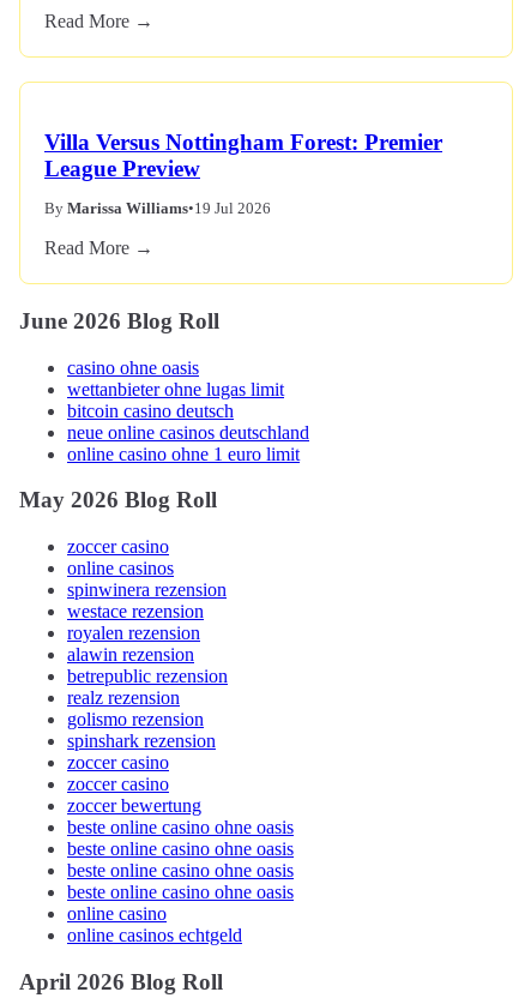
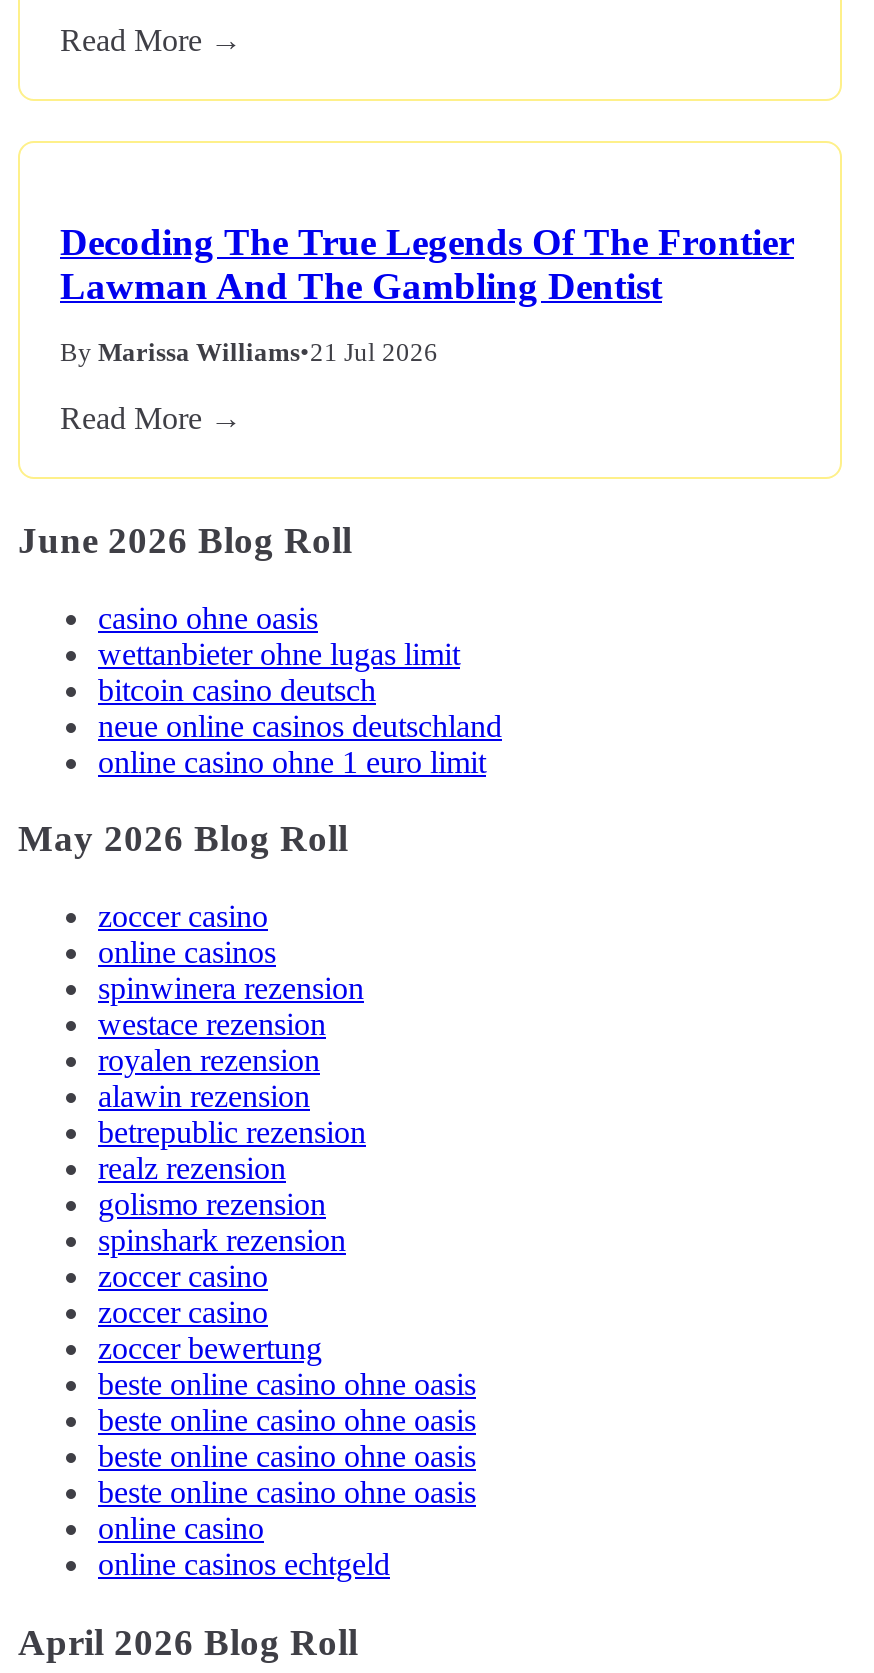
[44,130,442,181] Villa Versus Nottingham Forest: Premier | League Preview -> [60,221,794,307] Decoding The True Legends Of The Frontier | Lawman And The Gambling Dentist
[44,200,271,217] By Marissa Williams•19 Jul 2026 -> [60,339,438,367] By Marissa Williams•21 Jul 2026

